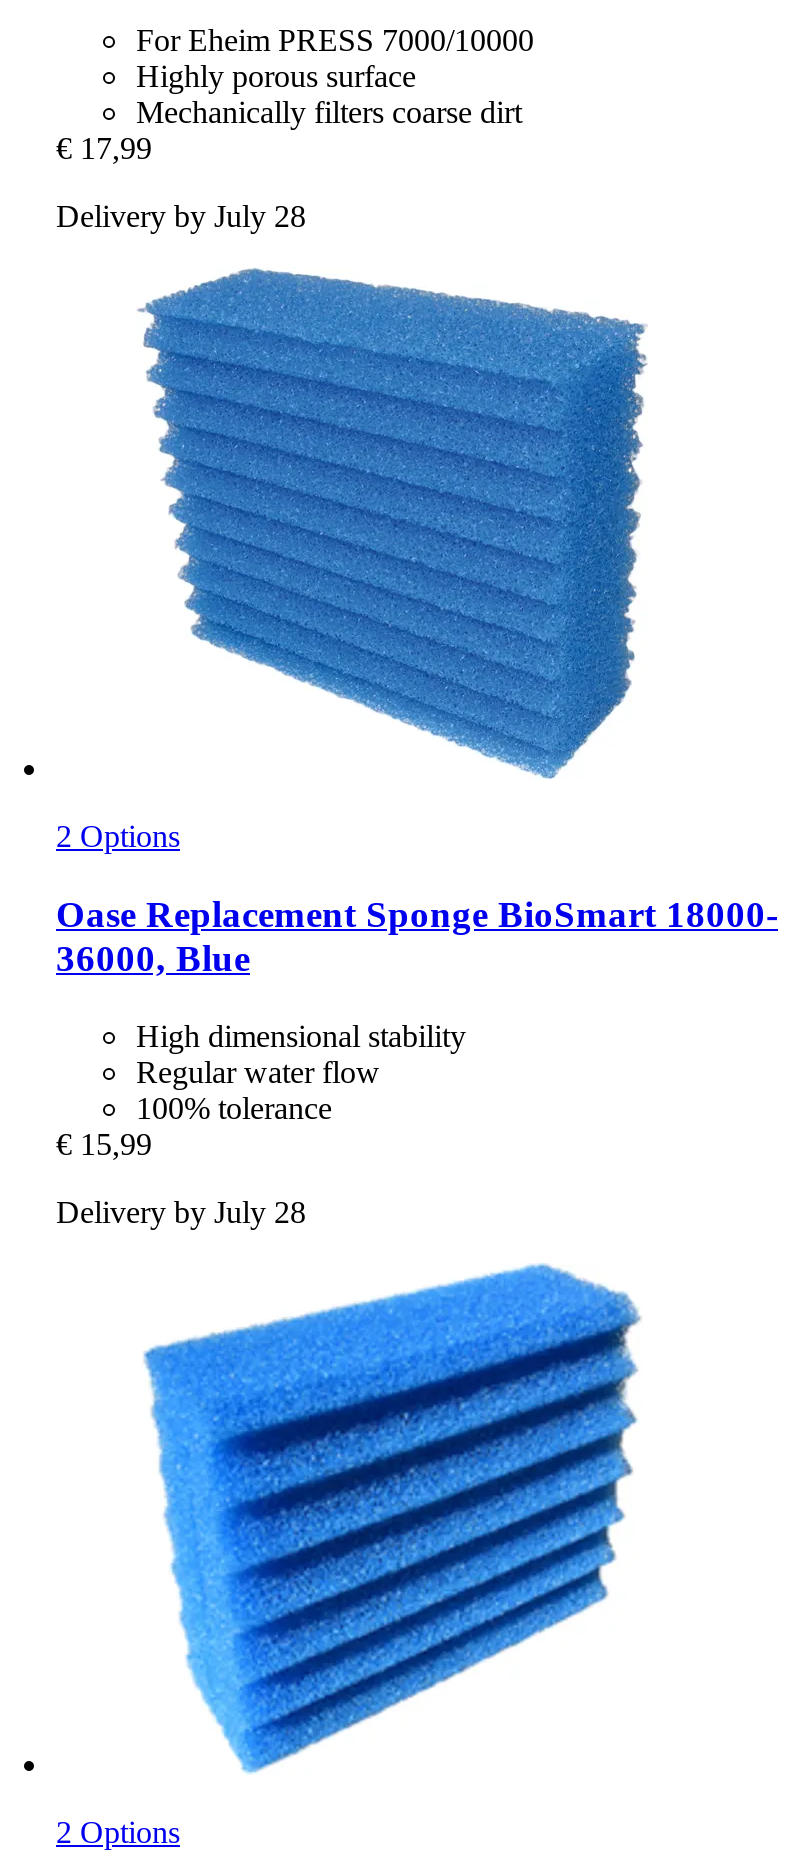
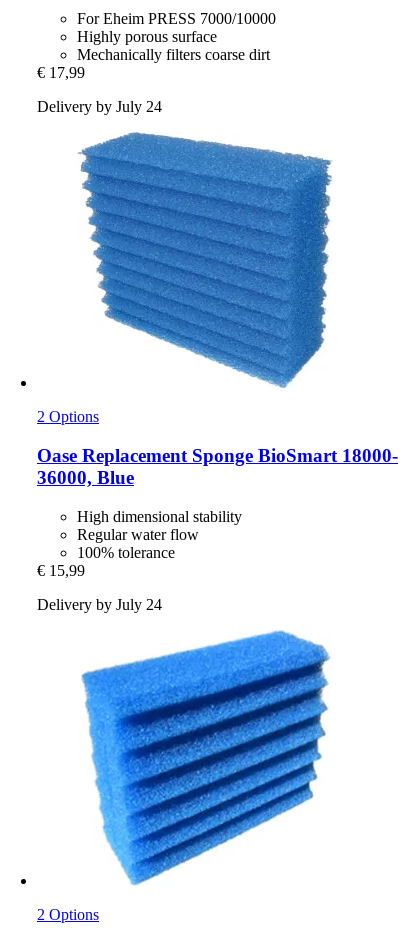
[56,199,306,233] Delivery by July 28 -> [37,98,162,115] Delivery by July 24
[56,1194,306,1228] Delivery by July 28 -> [37,596,162,613] Delivery by July 24

